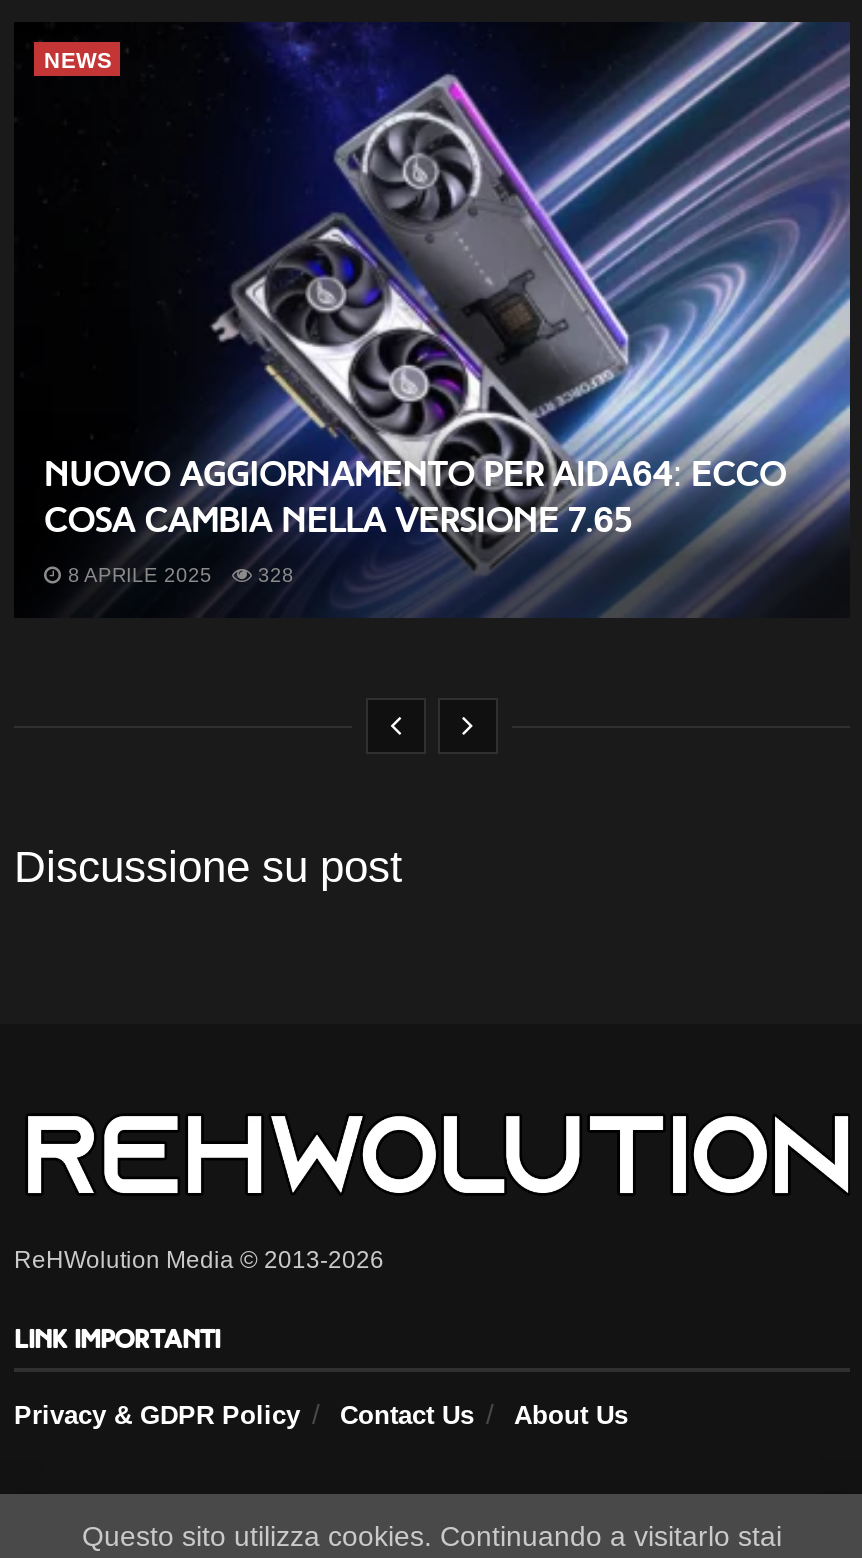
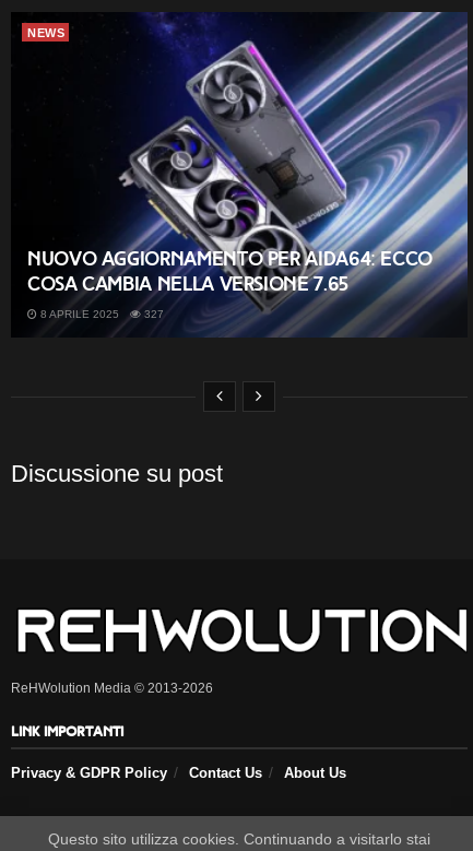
[62,565,294,587] 8 APRILE 2025 328 -> [37,309,164,321] 8 APRILE 2025 327

